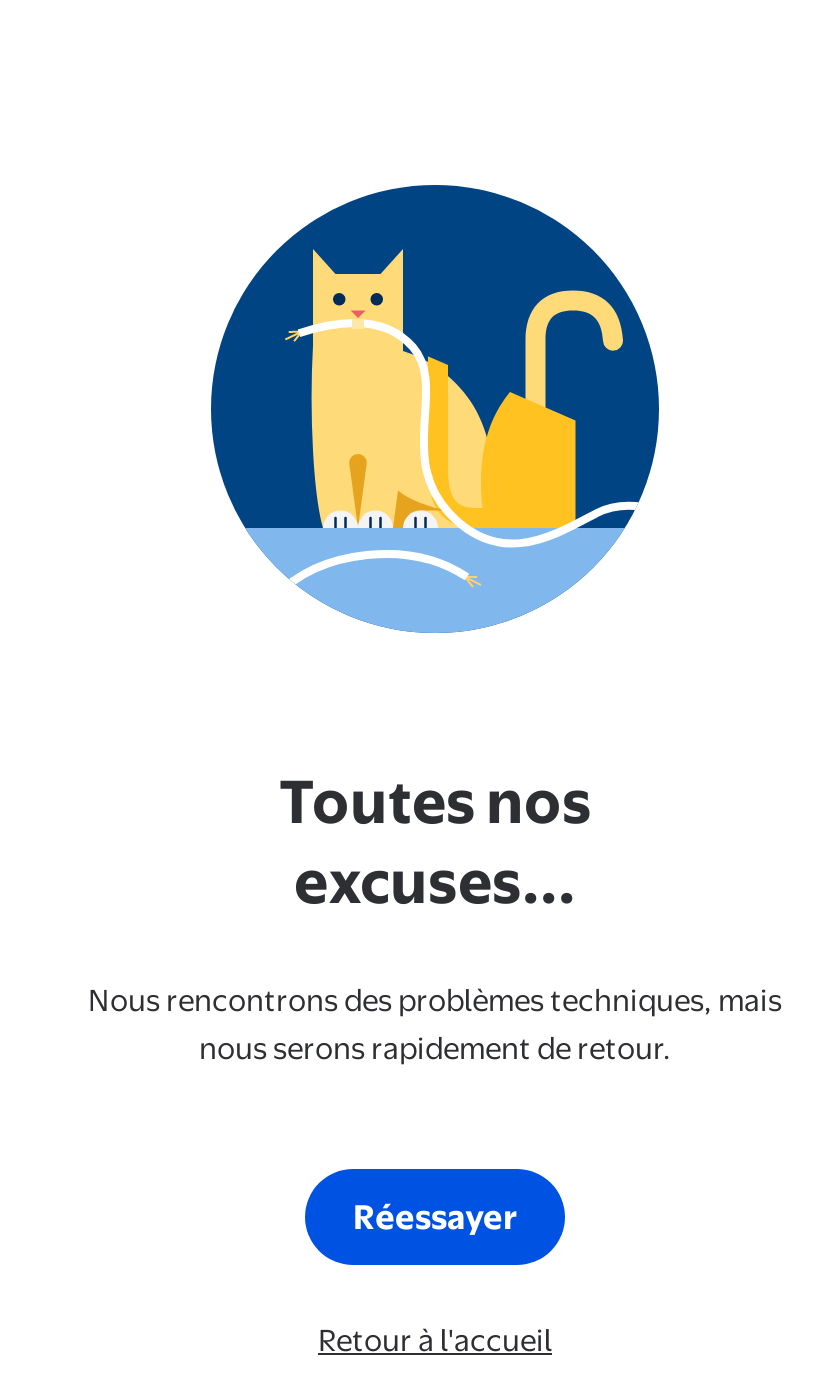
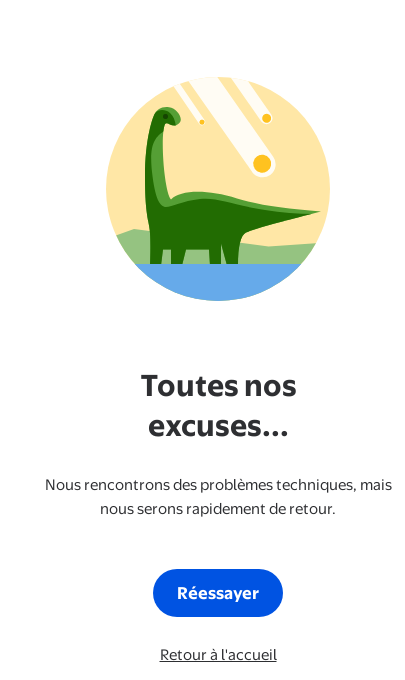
[209,183,661,589] [image] -> [106,77,330,278] [image]

